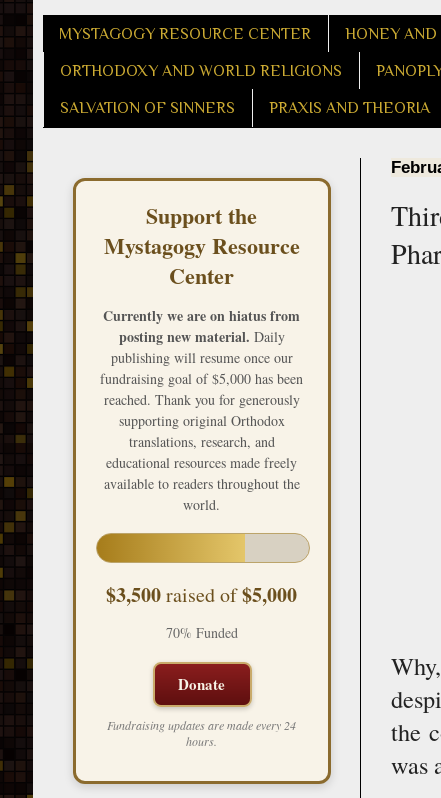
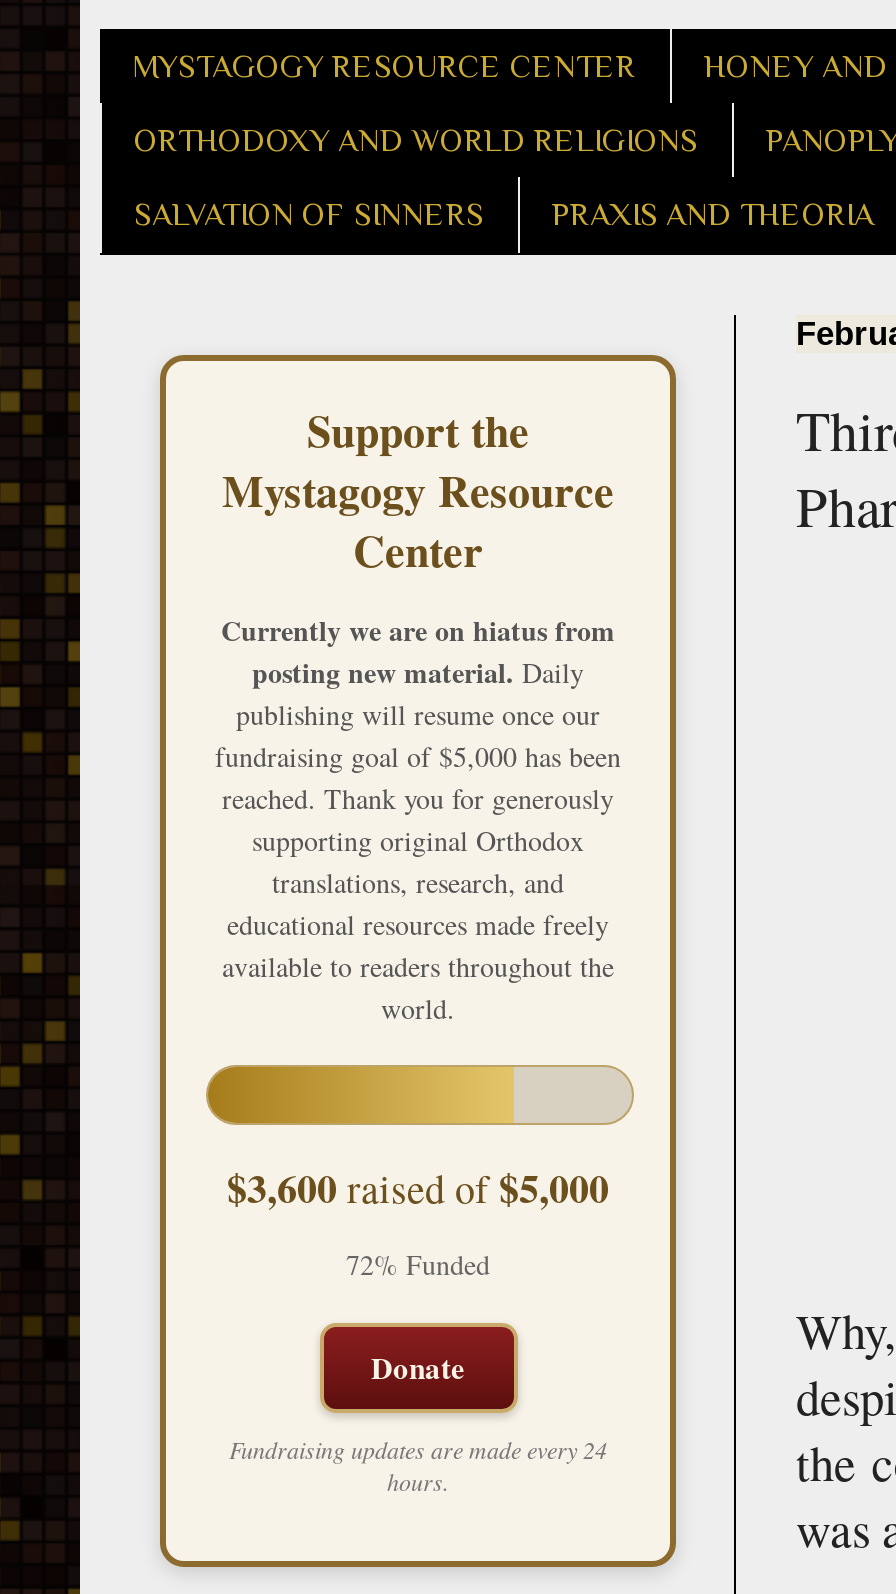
[106,580,297,609] $3,500 raised of $5,000 -> [227,1158,609,1216] $3,600 raised of $5,000
[166,623,238,642] 70% Funded -> [346,1244,490,1282] 72% Funded

